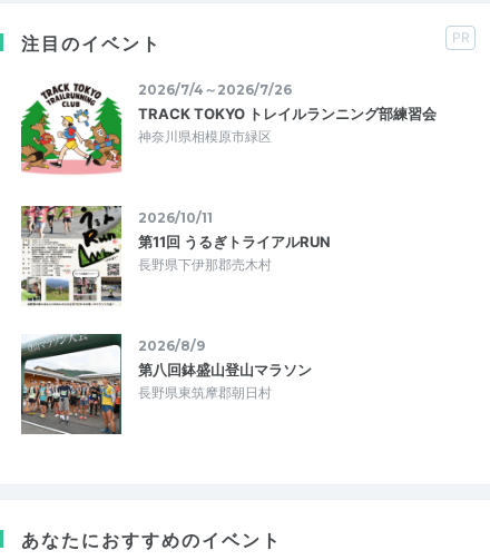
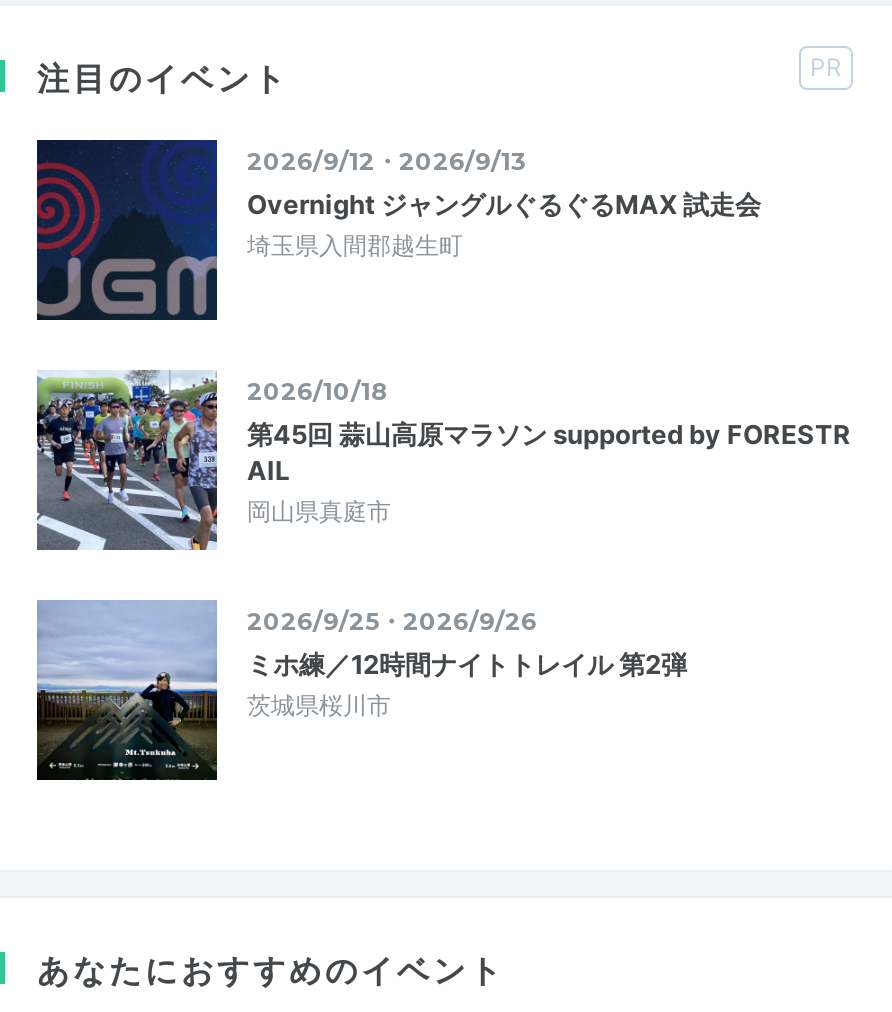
[20,78,437,178] [image] | 2026/7/4～2026/7/26 | TRACK TOKYO トレイルランニング部練習会 | 神奈川県相模原市緑区 -> [35,138,761,322] [image] | 2026/9/12・2026/9/13 | Overnight ジャングルぐるぐるMAX 試走会 | 埼玉県入間郡越生町
[20,205,331,306] [image] | 2026/10/11 | 第11回 うるぎトライアルRUN | 長野県下伊那郡売木村 -> [35,370,851,552] [image] | 2026/10/18 | 第45回 蒜山高原マラソン supported by FORESTR | AIL | 岡山県真庭市
[20,333,312,435] [image] | 2026/8/9 | 第八回鉢盛山登山マラソン | 長野県東筑摩郡朝日村 -> [37,600,687,782] [image] | 2026/9/25・2026/9/26 | ミホ練／12時間ナイトトレイル 第2弾 | 茨城県桜川市

